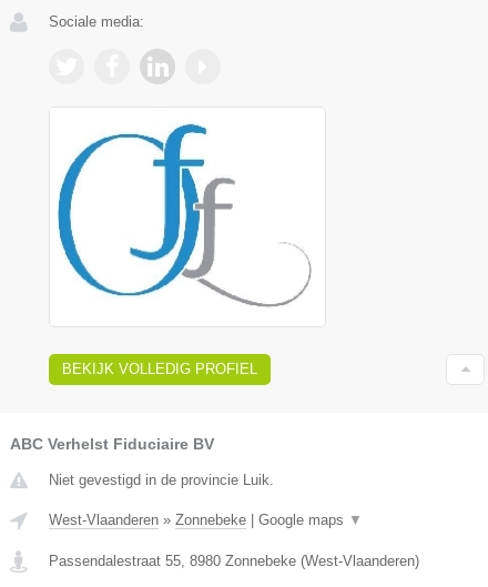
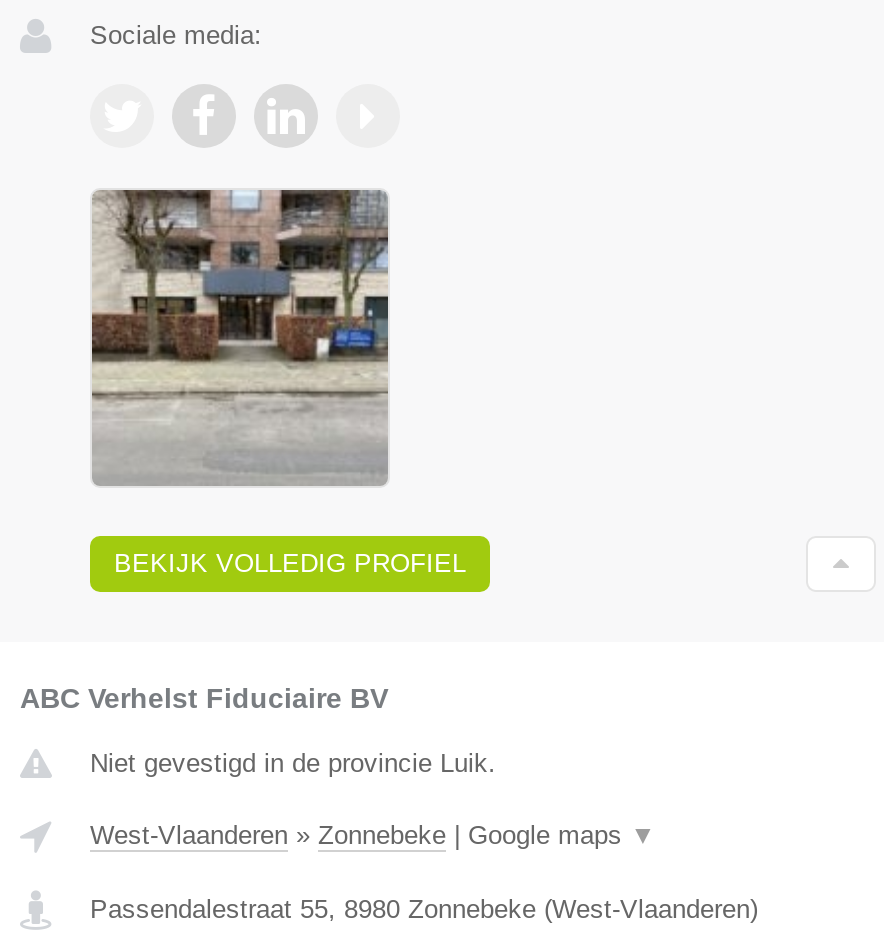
[50,109,312,326] [image] -> [90,188,390,486] [image]

